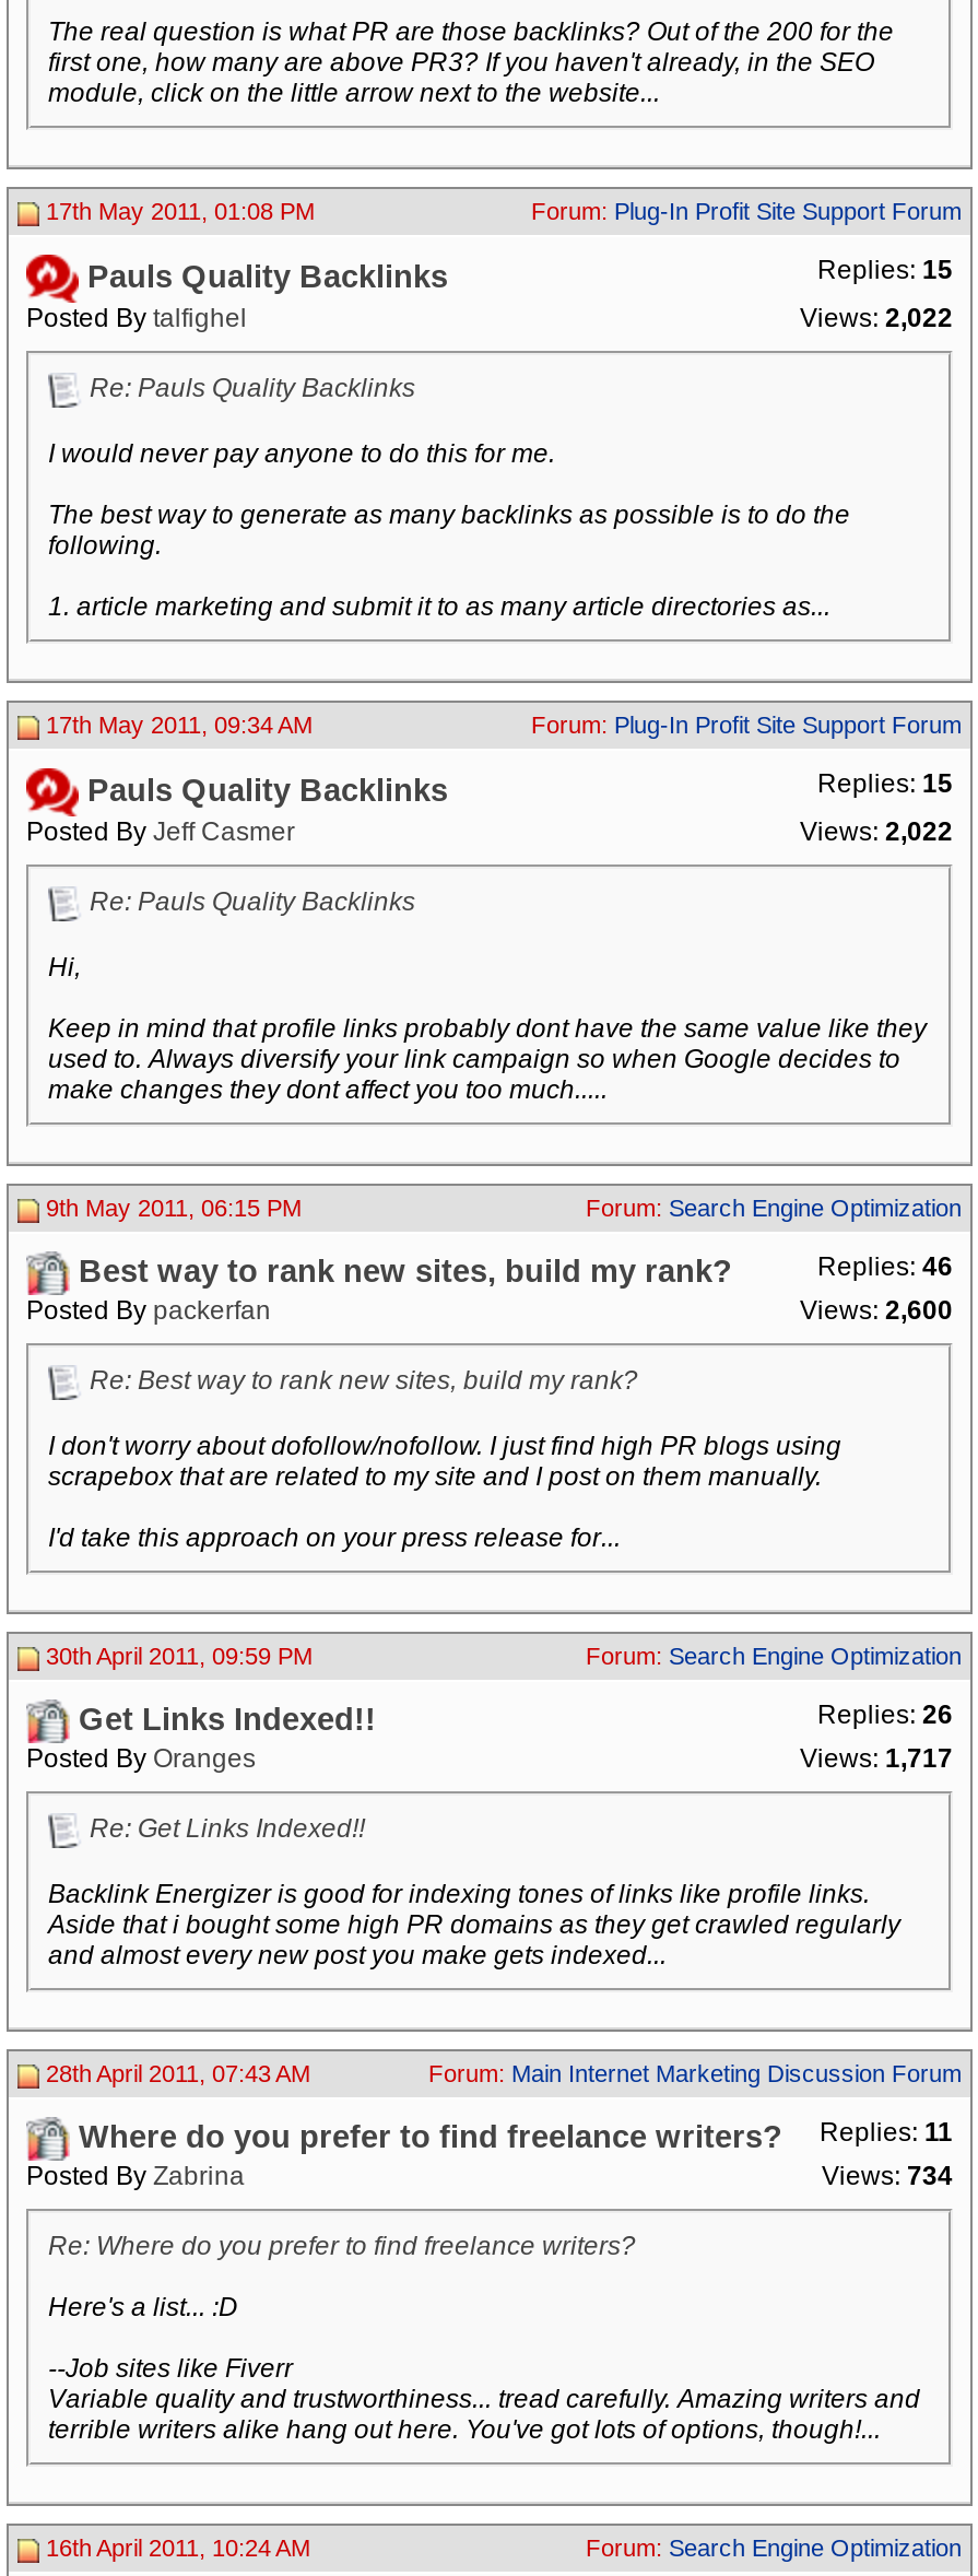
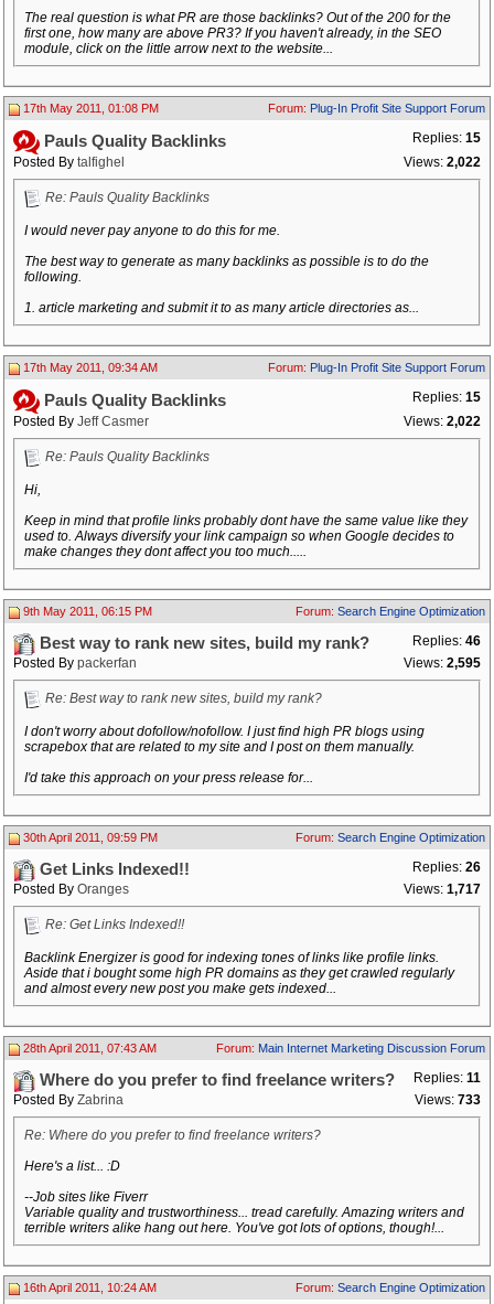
[800,1295,953,1326] Views: 2,600 -> [404,655,481,671] Views: 2,595
[822,2161,953,2191] Views: 734 -> [415,1092,481,1108] Views: 733

